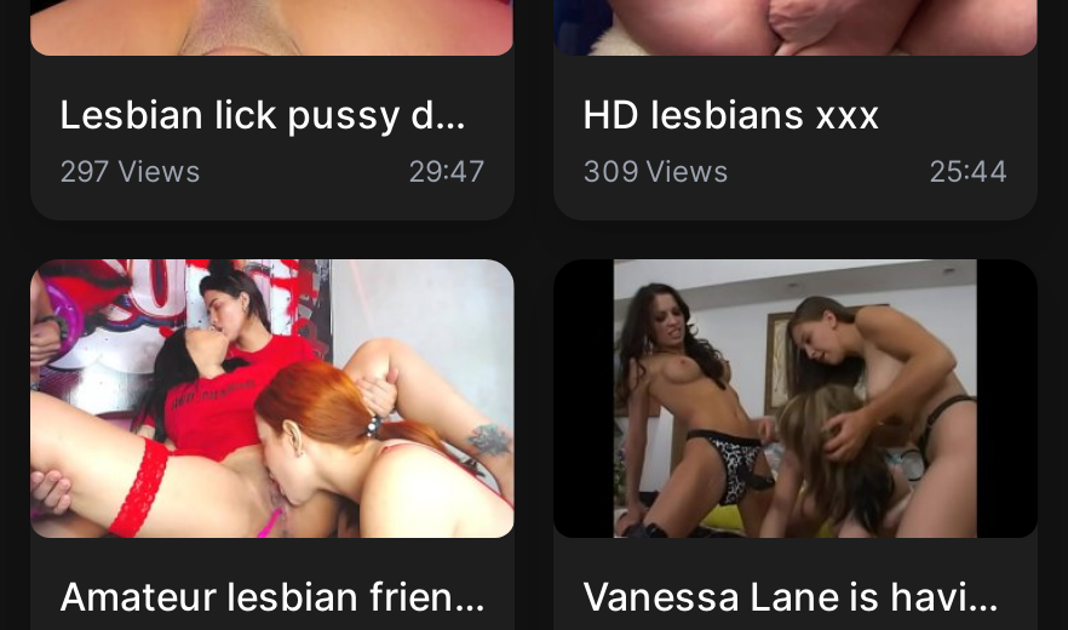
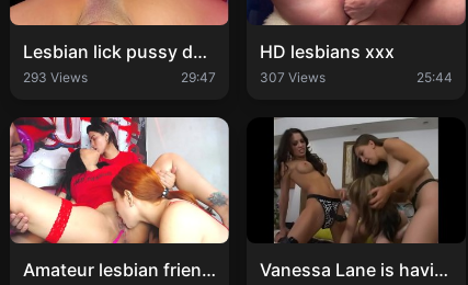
[59,154,200,190] 297 Views -> [23,69,88,86] 293 Views
[582,154,728,190] 309 Views -> [260,69,326,86] 307 Views

